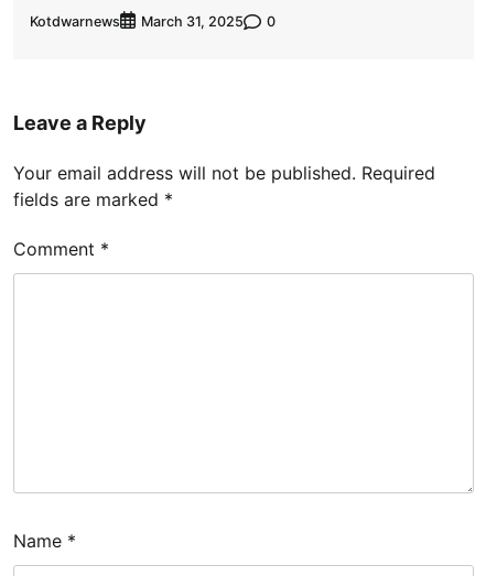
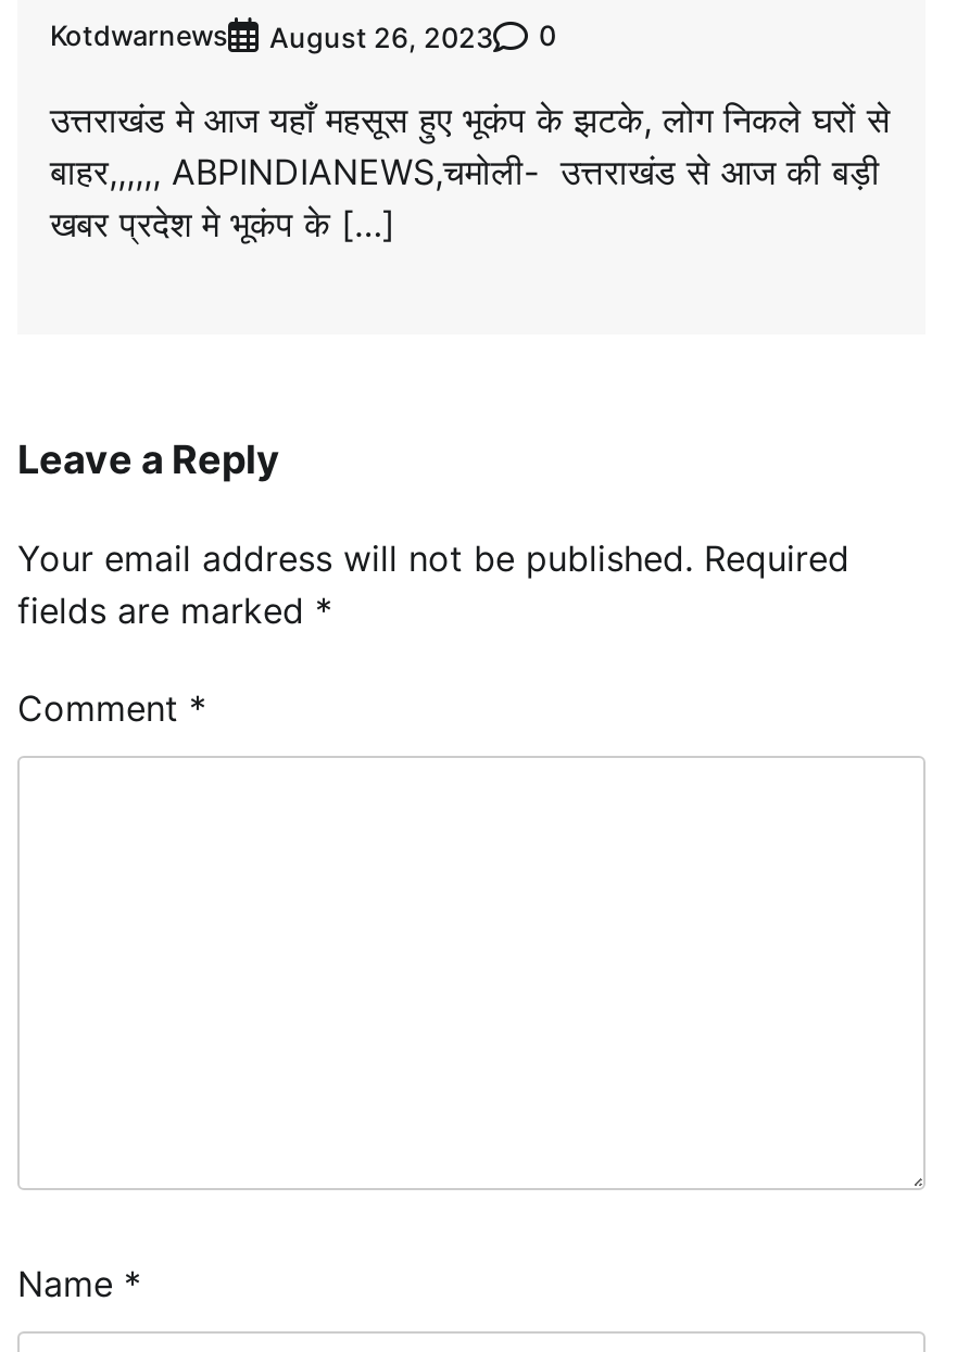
[30,13,276,30] Kotdwarnews March 31, 2025 0 -> [50,21,556,54] Kotdwarnews August 26, 2023 0
none -> [50,98,891,245] उत्तराखंड मे आज यहाँ महसूस हुए भूकंप के झटके, लोग निकले घरों से | बाहर,,,,,, ABPINDIANEWS,चमोली- उत्तराखंड से आज की बड़ी | खबर प्रदेश मे भूकंप के […]

